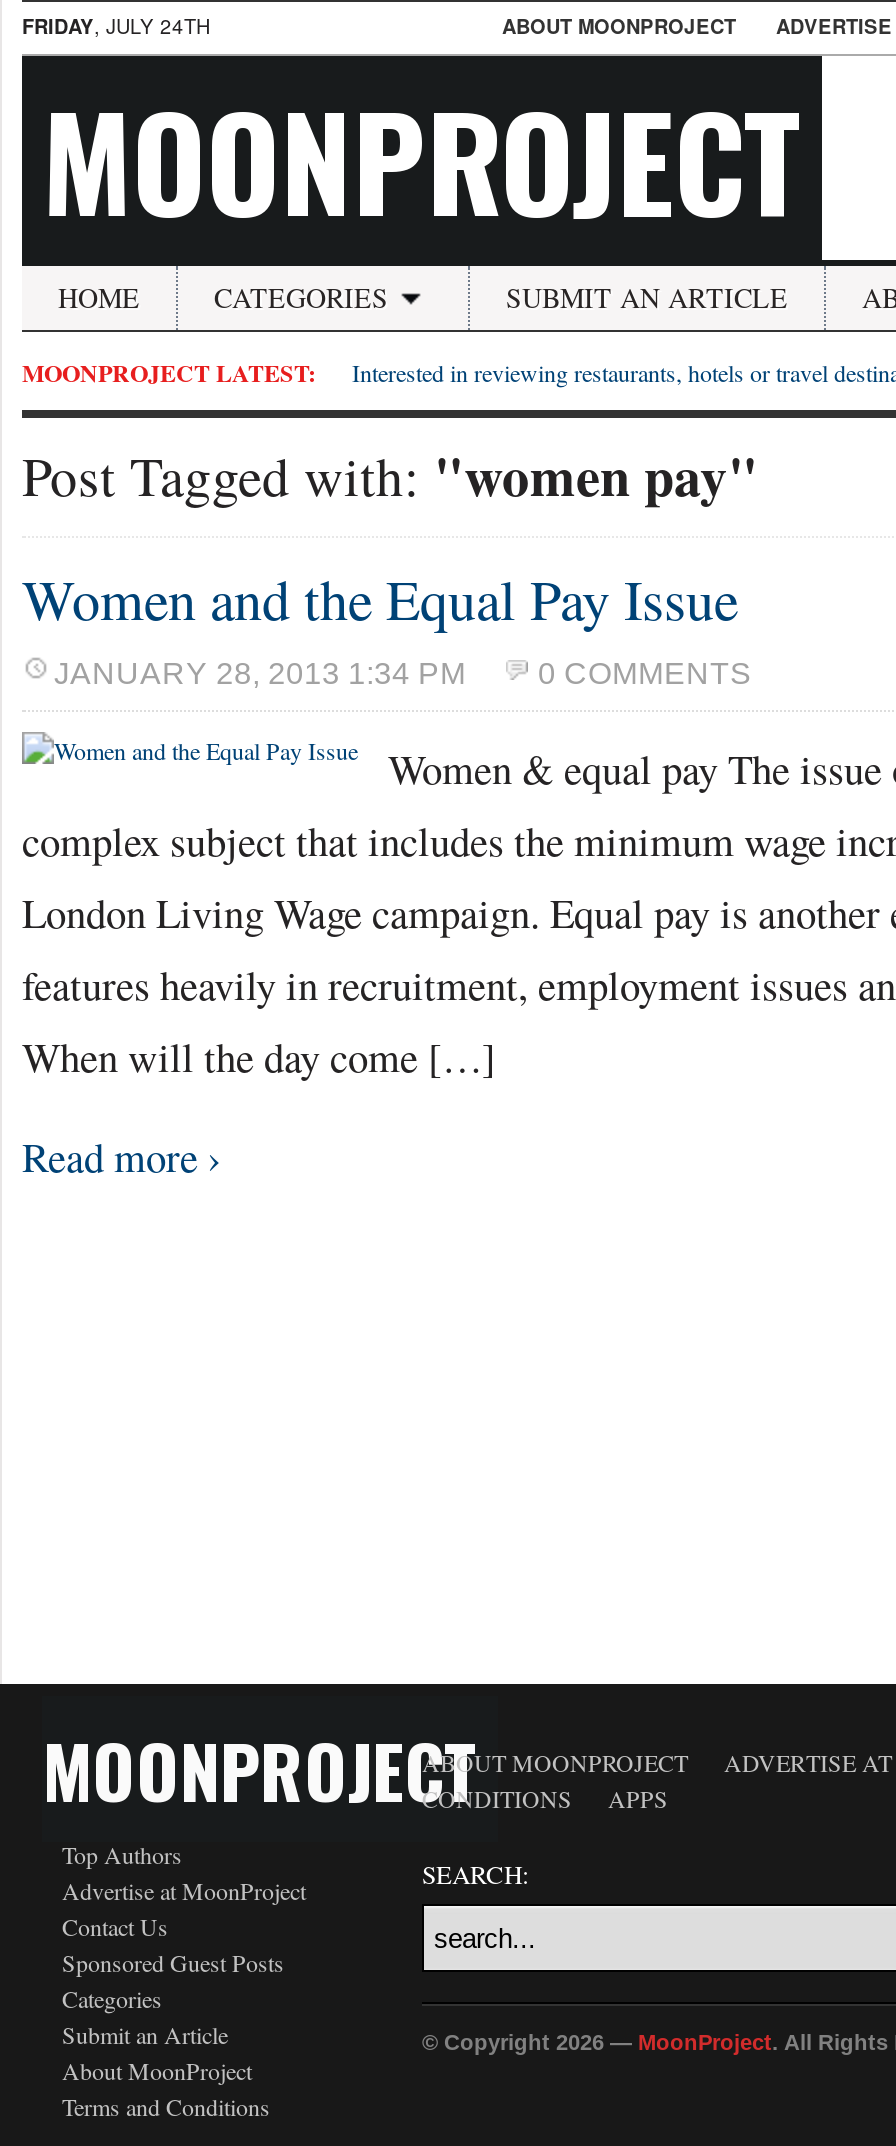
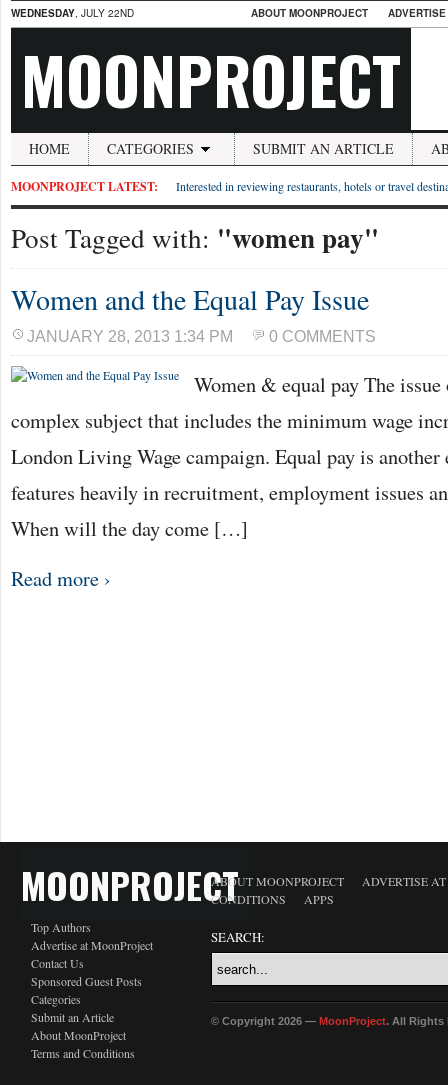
[22,12,210,40] FRIDAY, JULY 24TH -> [11,6,134,20] WEDNESDAY, JULY 22ND

